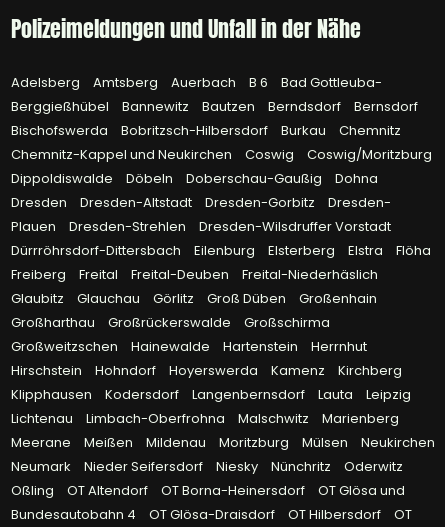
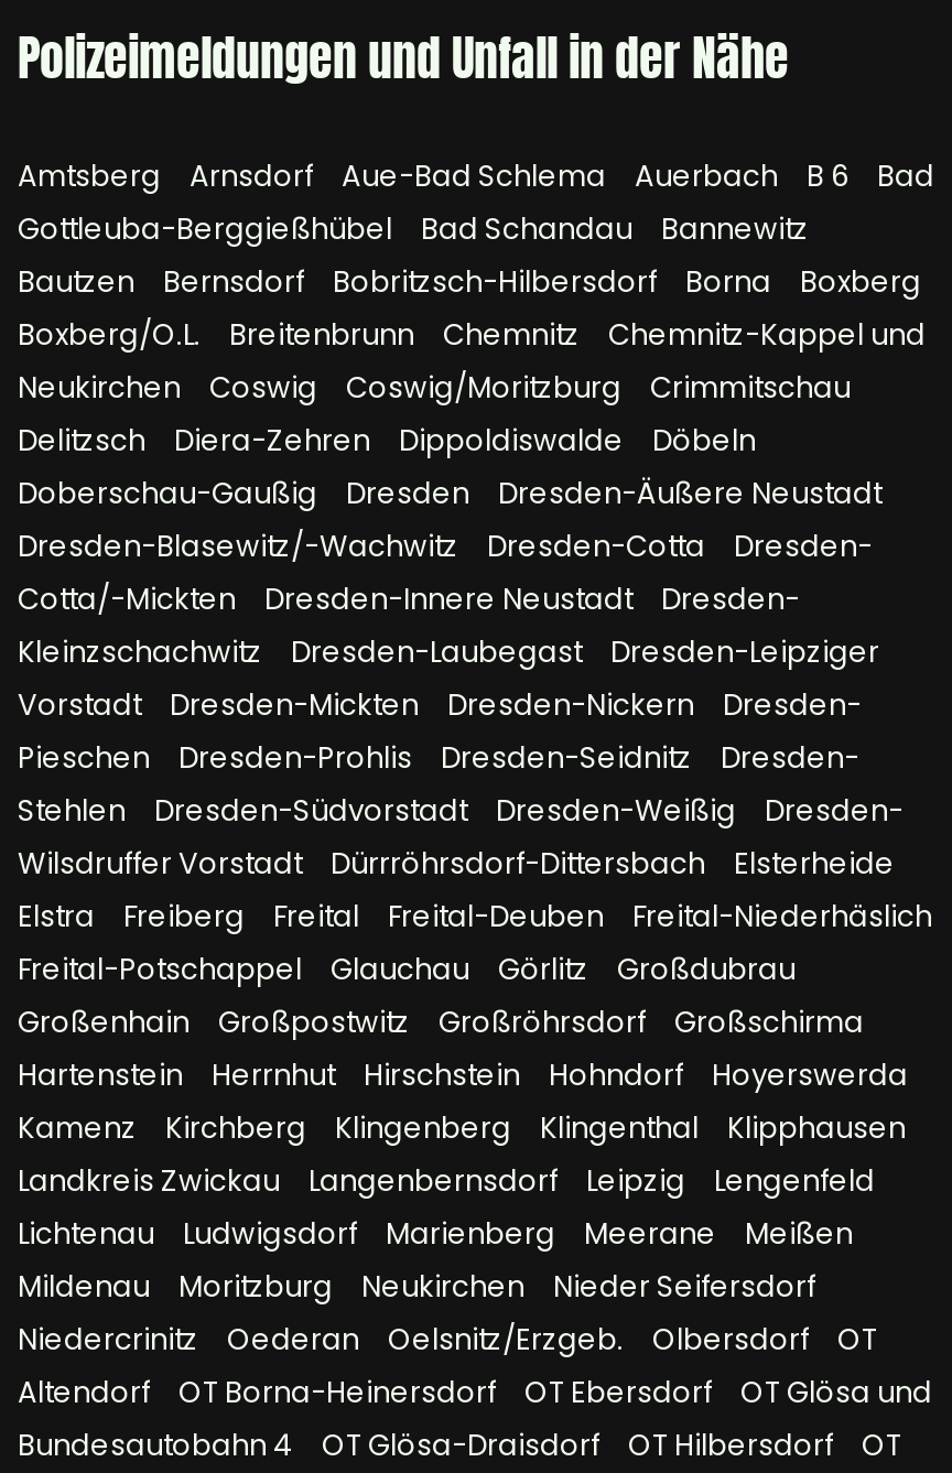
[11,73,435,500] Adelsberg Amtsberg Auerbach B 6 Bad Gottleuba- | Berggießhübel Bannewitz Bautzen Berndsdorf Bernsdorf | Bischofswerda Bobritzsch-Hilbersdorf Burkau Chemnitz | Chemnitz-Kappel und Neukirchen Coswig Coswig/Moritzburg | Dippoldiswalde Döbeln Doberschau-Gaußig Dohna | Dresden Dresden-Altstadt Dresden-Gorbitz Dresden- | Plauen Dresden-Strehlen Dresden-Wilsdruffer Vorstadt | Dürrröhrsdorf-Dittersbach Eilenburg Elsterberg Elstra Flöha | Freiberg Freital Freital-Deuben Freital-Niederhäslich | Glaubitz Glauchau Görlitz Groß Düben Großenhain | Großharthau Großrückerswalde Großschirma | Großweitzschen Hainewalde Hartenstein Herrnhut | Hirschstein Hohndorf Hoyerswerda Kamenz Kirchberg | Klipphausen Kodersdorf Langenbernsdorf Lauta Leipzig | Lichtenau Limbach-Oberfrohna Malschwitz Marienberg | Meerane Meißen Mildenau Moritzburg Mülsen Neukirchen | Neumark Nieder Seifersdorf Niesky Nünchritz Oderwitz | Oßling OT Altendorf OT Borna-Heinersdorf OT Glösa und -> [18,155,934,1414] Amtsberg Arnsdorf Aue-Bad Schlema Auerbach B 6 Bad | Gottleuba-Berggießhübel Bad Schandau Bannewitz | Bautzen Bernsdorf Bobritzsch-Hilbersdorf Borna Boxberg | Boxberg/O.L. Breitenbrunn Chemnitz Chemnitz-Kappel und | Neukirchen Coswig Coswig/Moritzburg Crimmitschau | Delitzsch Diera-Zehren Dippoldiswalde Döbeln | Doberschau-Gaußig Dresden Dresden-Äußere Neustadt | Dresden-Blasewitz/-Wachwitz Dresden-Cotta Dresden- | Cotta/-Mickten Dresden-Innere Neustadt Dresden- | Kleinzschachwitz Dresden-Laubegast Dresden-Leipziger | Vorstadt Dresden-Mickten Dresden-Nickern Dresden- | Pieschen Dresden-Prohlis Dresden-Seidnitz Dresden- | Stehlen Dresden-Südvorstadt Dresden-Weißig Dresden- | Wilsdruffer Vorstadt Dürrröhrsdorf-Dittersbach Elsterheide | Elstra Freiberg Freital Freital-Deuben Freital-Niederhäslich | Freital-Potschappel Glauchau Görlitz Großdubrau | Großenhain Großpostwitz Großröhrsdorf Großschirma | Hartenstein Herrnhut Hirschstein Hohndorf Hoyerswerda | Kamenz Kirchberg Klingenberg Klingenthal Klipphausen | Landkreis Zwickau Langenbernsdorf Leipzig Lengenfeld | Lichtenau Ludwigsdorf Marienberg Meerane Meißen | Mildenau Moritzburg Neukirchen Nieder Seifersdorf | Niedercrinitz Oederan Oelsnitz/Erzgeb. Olbersdorf OT | Altendorf OT Borna-Heinersdorf OT Ebersdorf OT Glösa und

